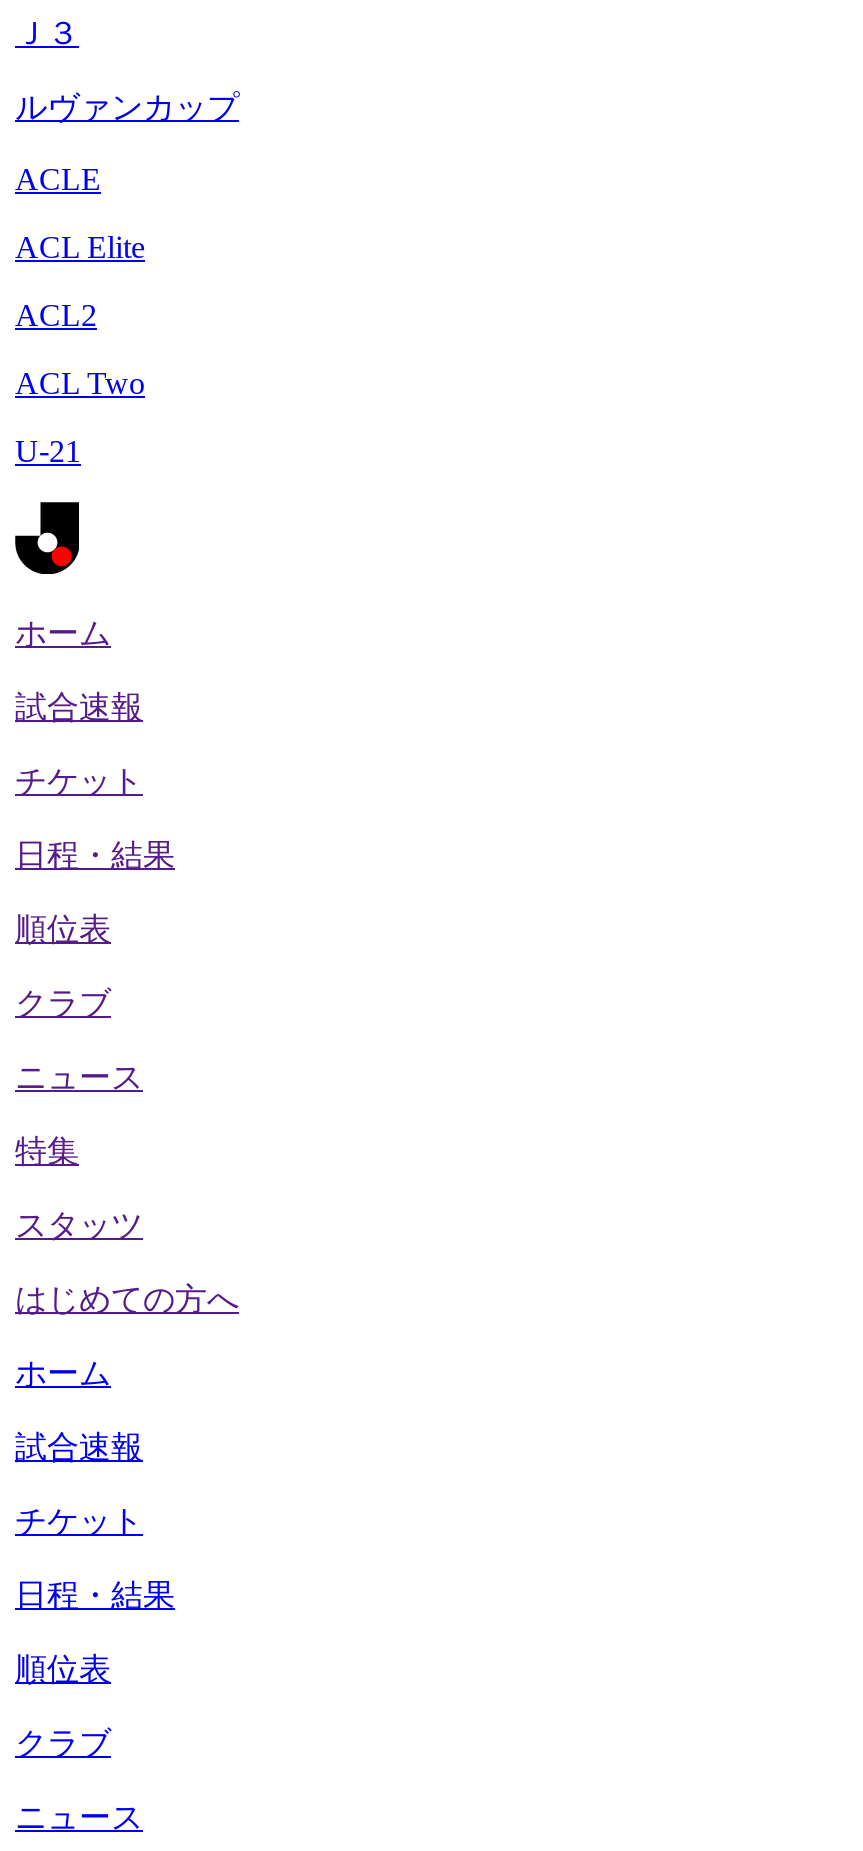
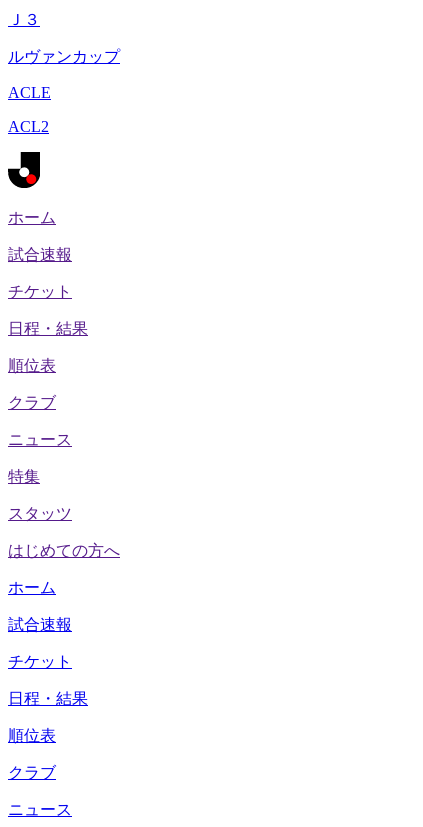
[15,230,145,264] ACL Elite -> none
[15,366,145,468] ACL Two | U-21 -> none

